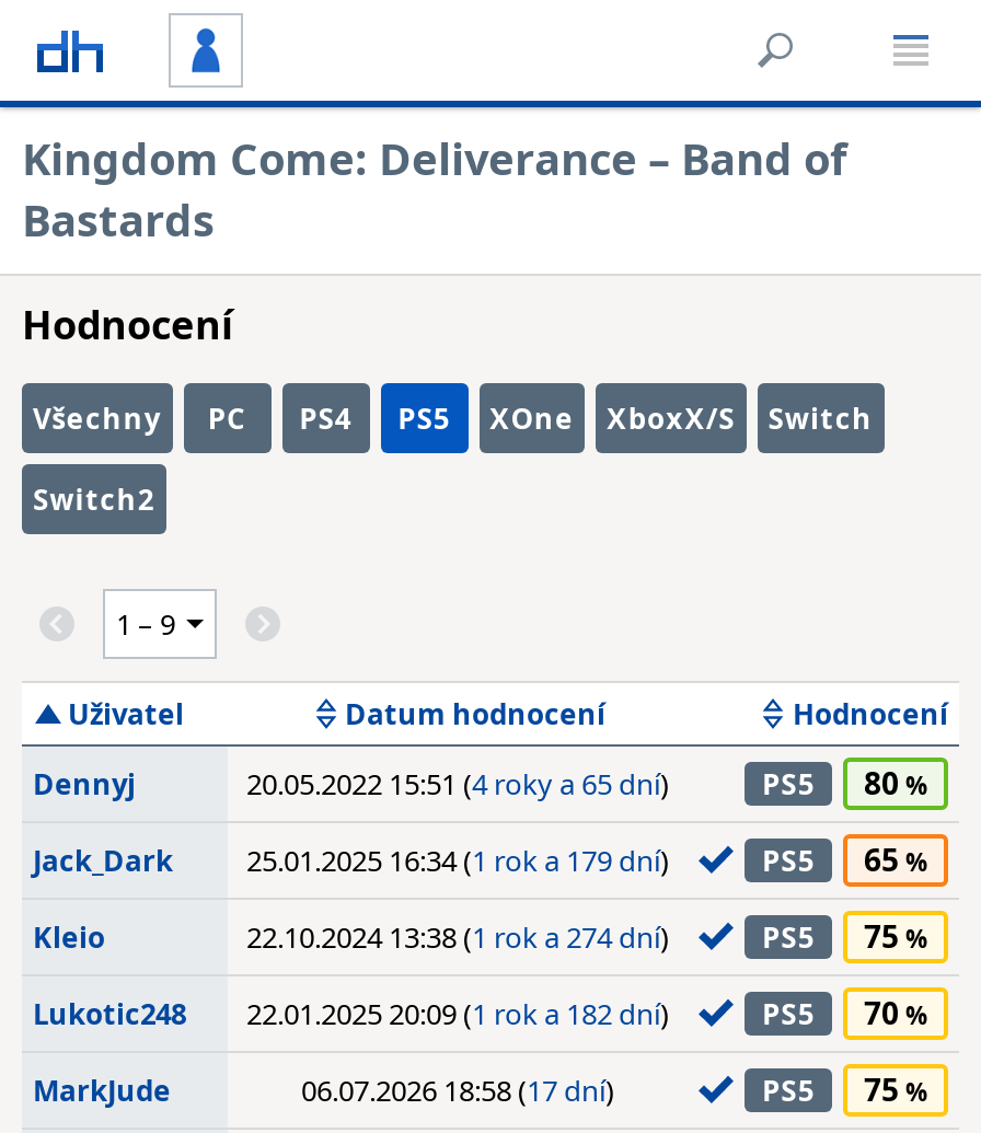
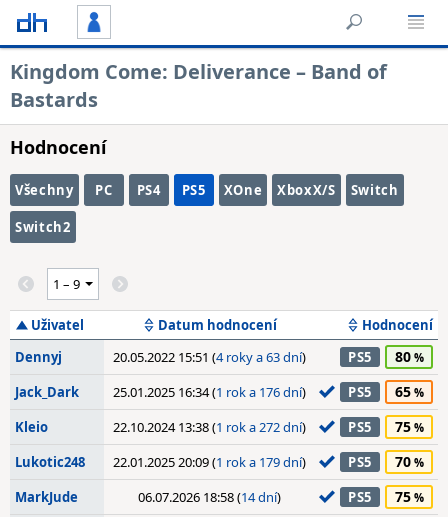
[246,764,669,803] 20.05.2022 15:51 (4 roky a 65 dní) -> [112,348,305,366] 20.05.2022 15:51 (4 roky a 63 dní)
[33,841,669,880] Jack_Dark 25.01.2025 16:34 (1 rok a 179 dní) -> [15,383,305,401] Jack_Dark 25.01.2025 16:34 (1 rok a 176 dní)
[246,917,669,957] 22.10.2024 13:38 (1 rok a 274 dní) -> [112,418,305,436] 22.10.2024 13:38 (1 rok a 272 dní)
[33,994,669,1033] Lukotic248 22.01.2025 20:09 (1 rok a 182 dní) -> [15,453,305,471] Lukotic248 22.01.2025 20:09 (1 rok a 179 dní)
[301,1071,614,1110] 06.07.2026 18:58 (17 dní) -> [137,488,280,506] 06.07.2026 18:58 (14 dní)

